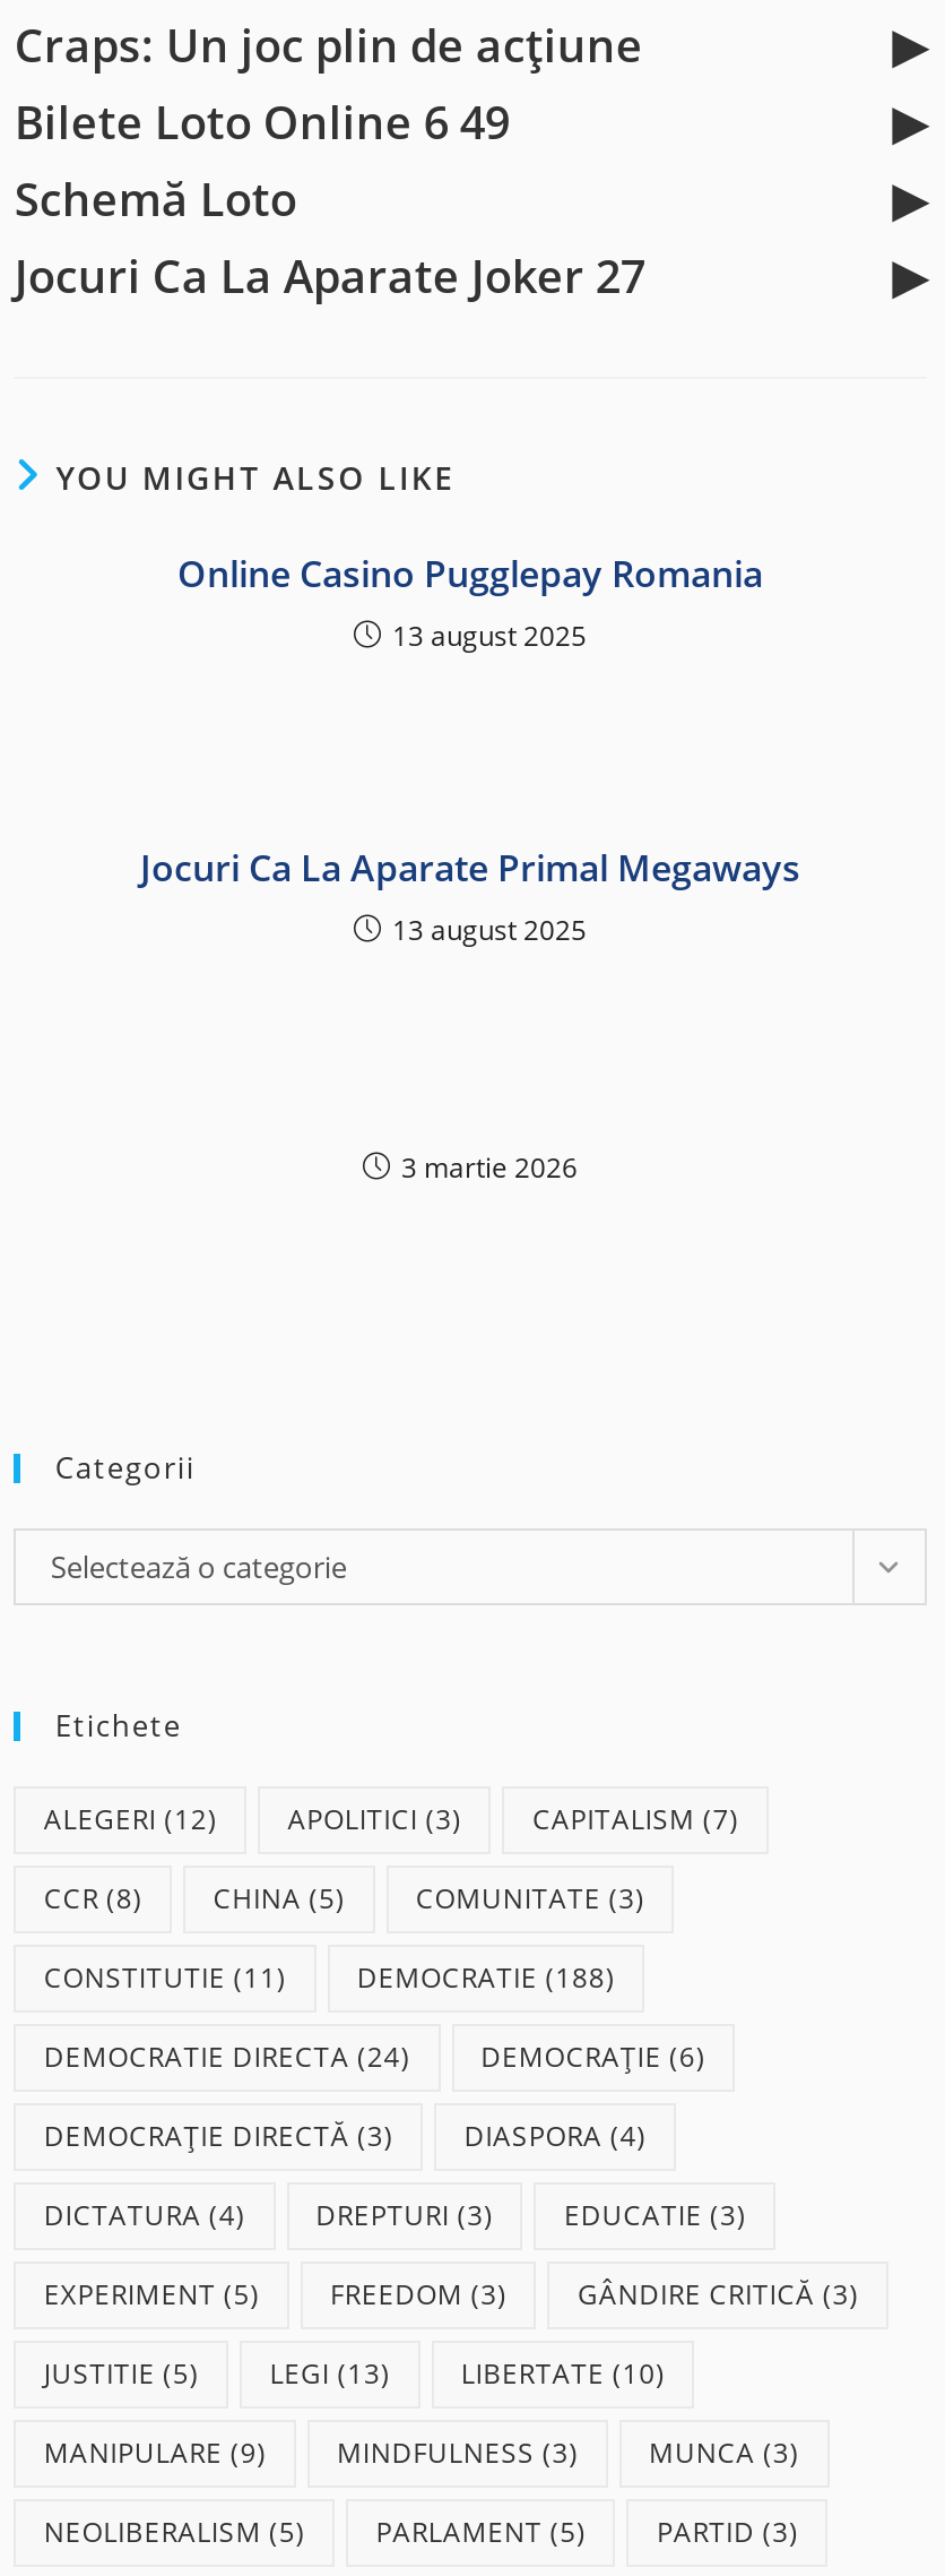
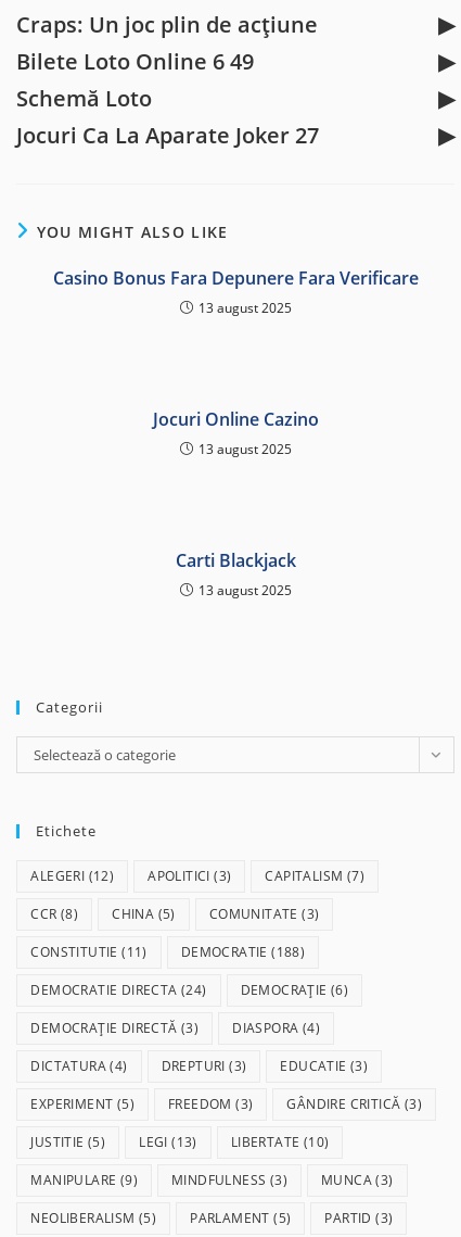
[177,549,763,598] Online Casino Pugglepay Romania -> [53,266,418,290] Casino Bonus Fara Depunere Fara Verificare
[140,843,800,893] Jocuri Ca La Aparate Primal Megaways -> [152,407,318,431] Jocuri Online Cazino
[401,1148,578,1187] 3 martie 2026 -> [175,548,296,599] Carti Blackjack | 13 august 2025

